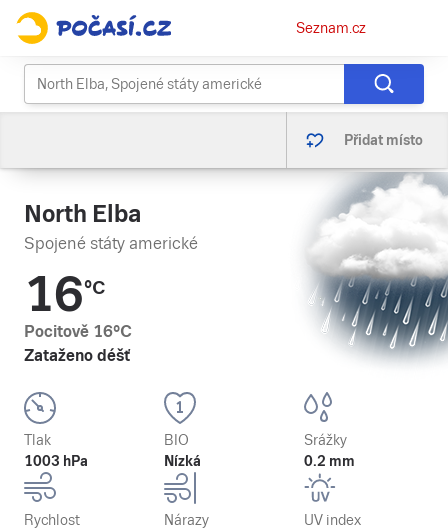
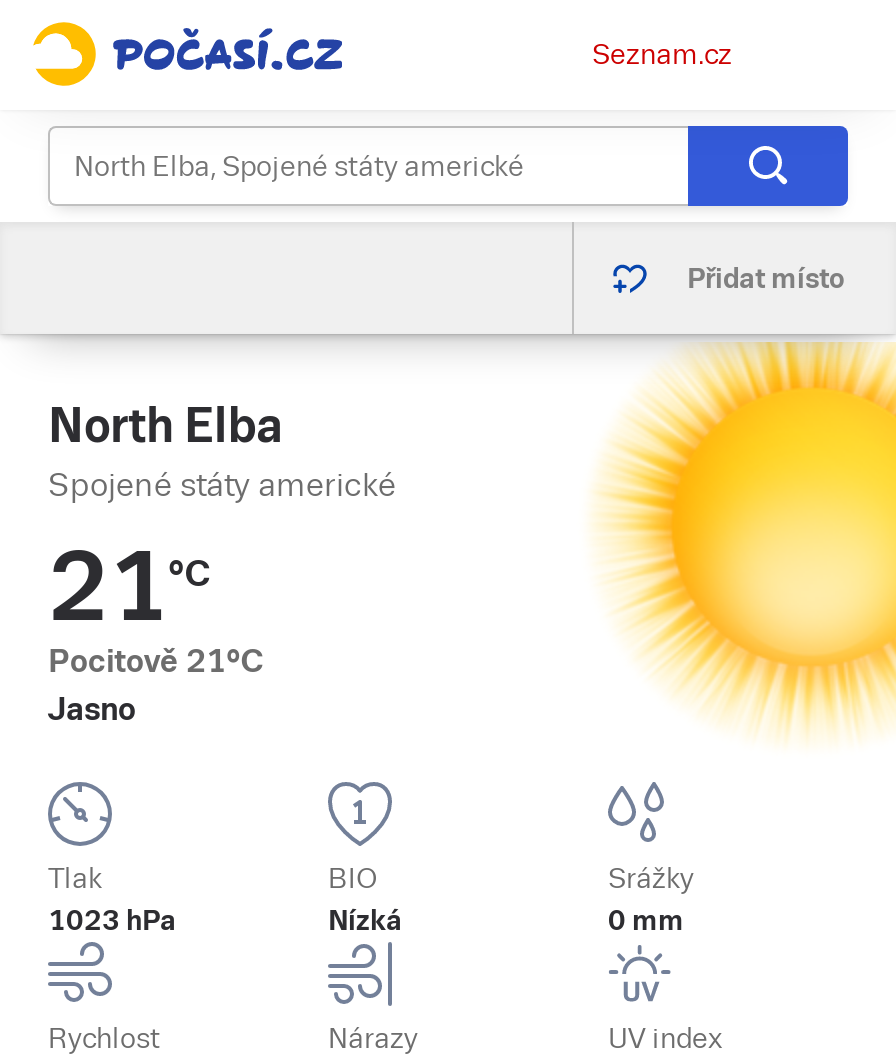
[299,172,445,368] [image] -> [596,342,890,738] [image]
[24,267,132,365] 16°C | Pocitově 16°C | Zataženo déšť -> [48,532,264,728] 21°C | Pocitově 21°C | Jasno
[24,453,88,469] 1003 hPa -> [48,904,176,936] 1023 hPa
[304,453,355,469] 0.2 mm -> [608,904,684,936] 0 mm

